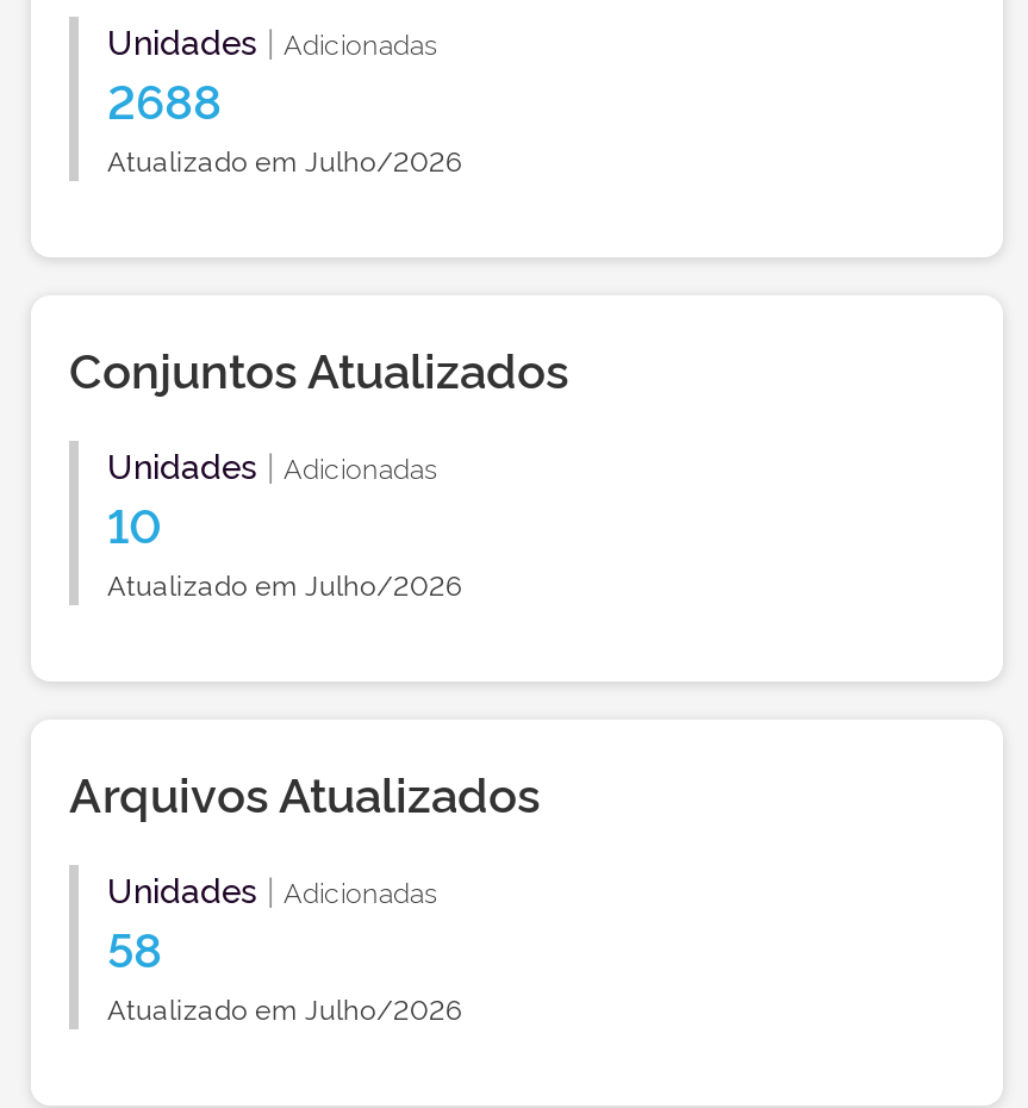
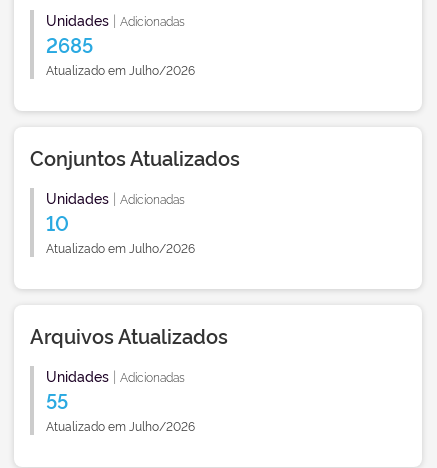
[107,63,222,130] 2688 -> [46,29,93,57] 2685
[107,911,162,978] 58 -> [46,385,68,413] 55

